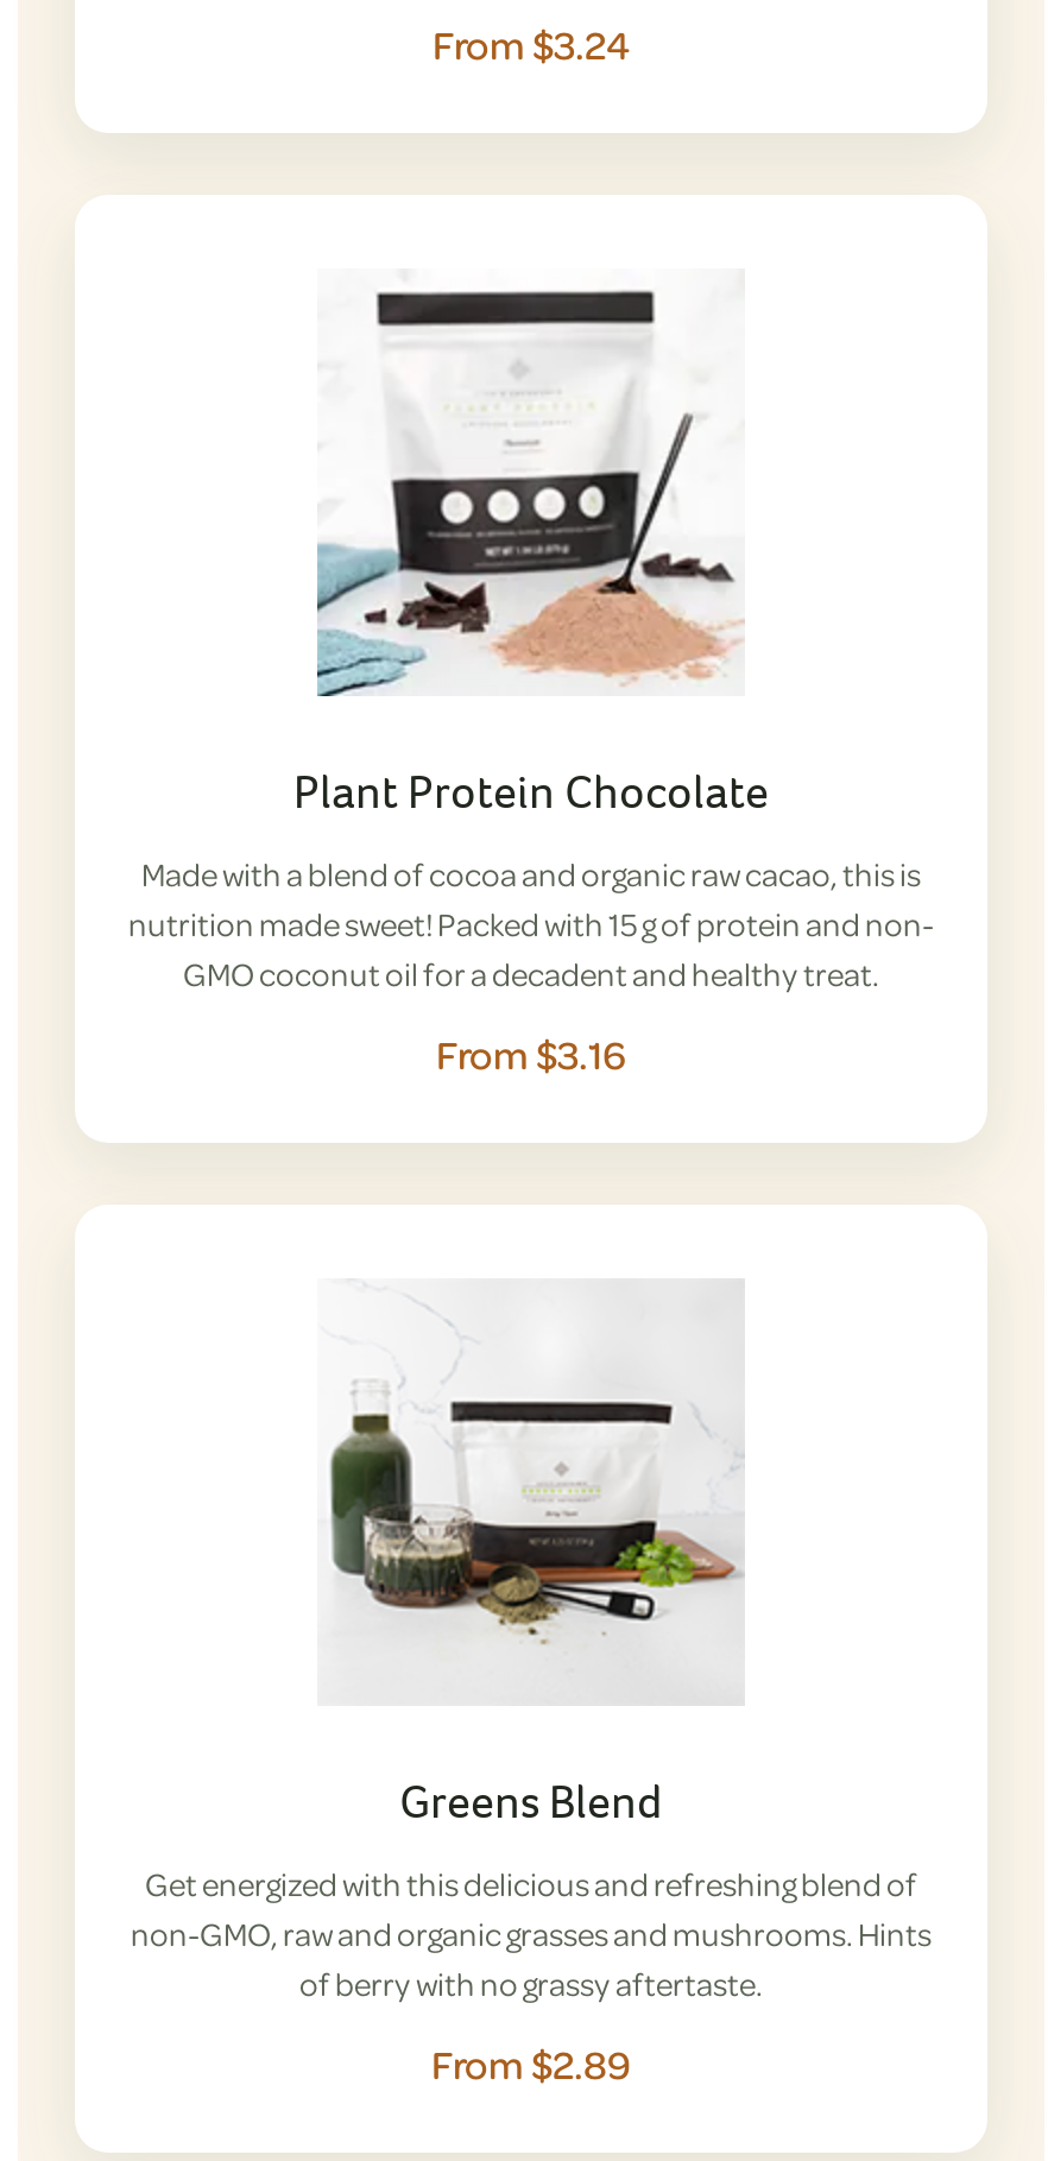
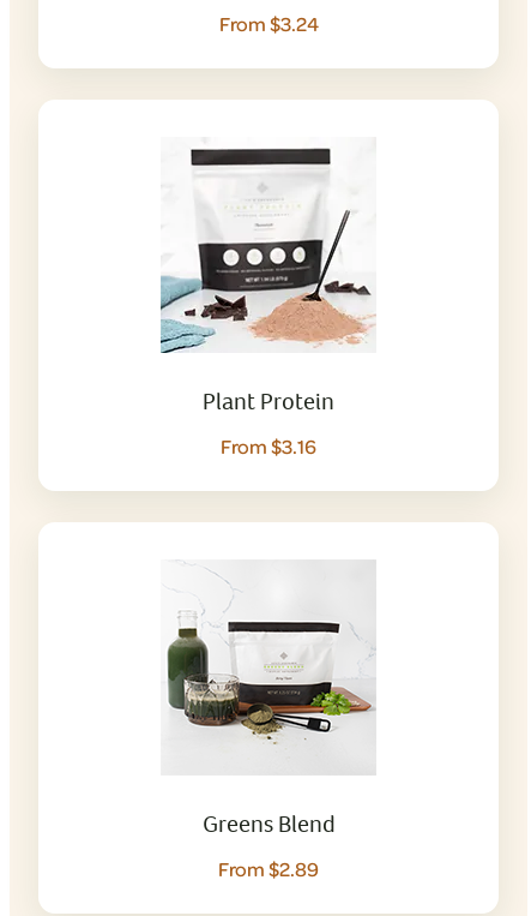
[128,761,934,996] Plant Protein Chocolate | Made with a blend of cocoa and organic raw cacao, this is | nutrition made sweet! Packed with 15 g of protein and non- | GMO coconut oil for a decadent and healthy treat. -> [203,386,334,418] Plant Protein
[131,1861,932,2006] Get energized with this delicious and refreshing blend of | non-GMO, raw and organic grasses and mushrooms. Hints | of berry with no grassy aftertaste. -> none

